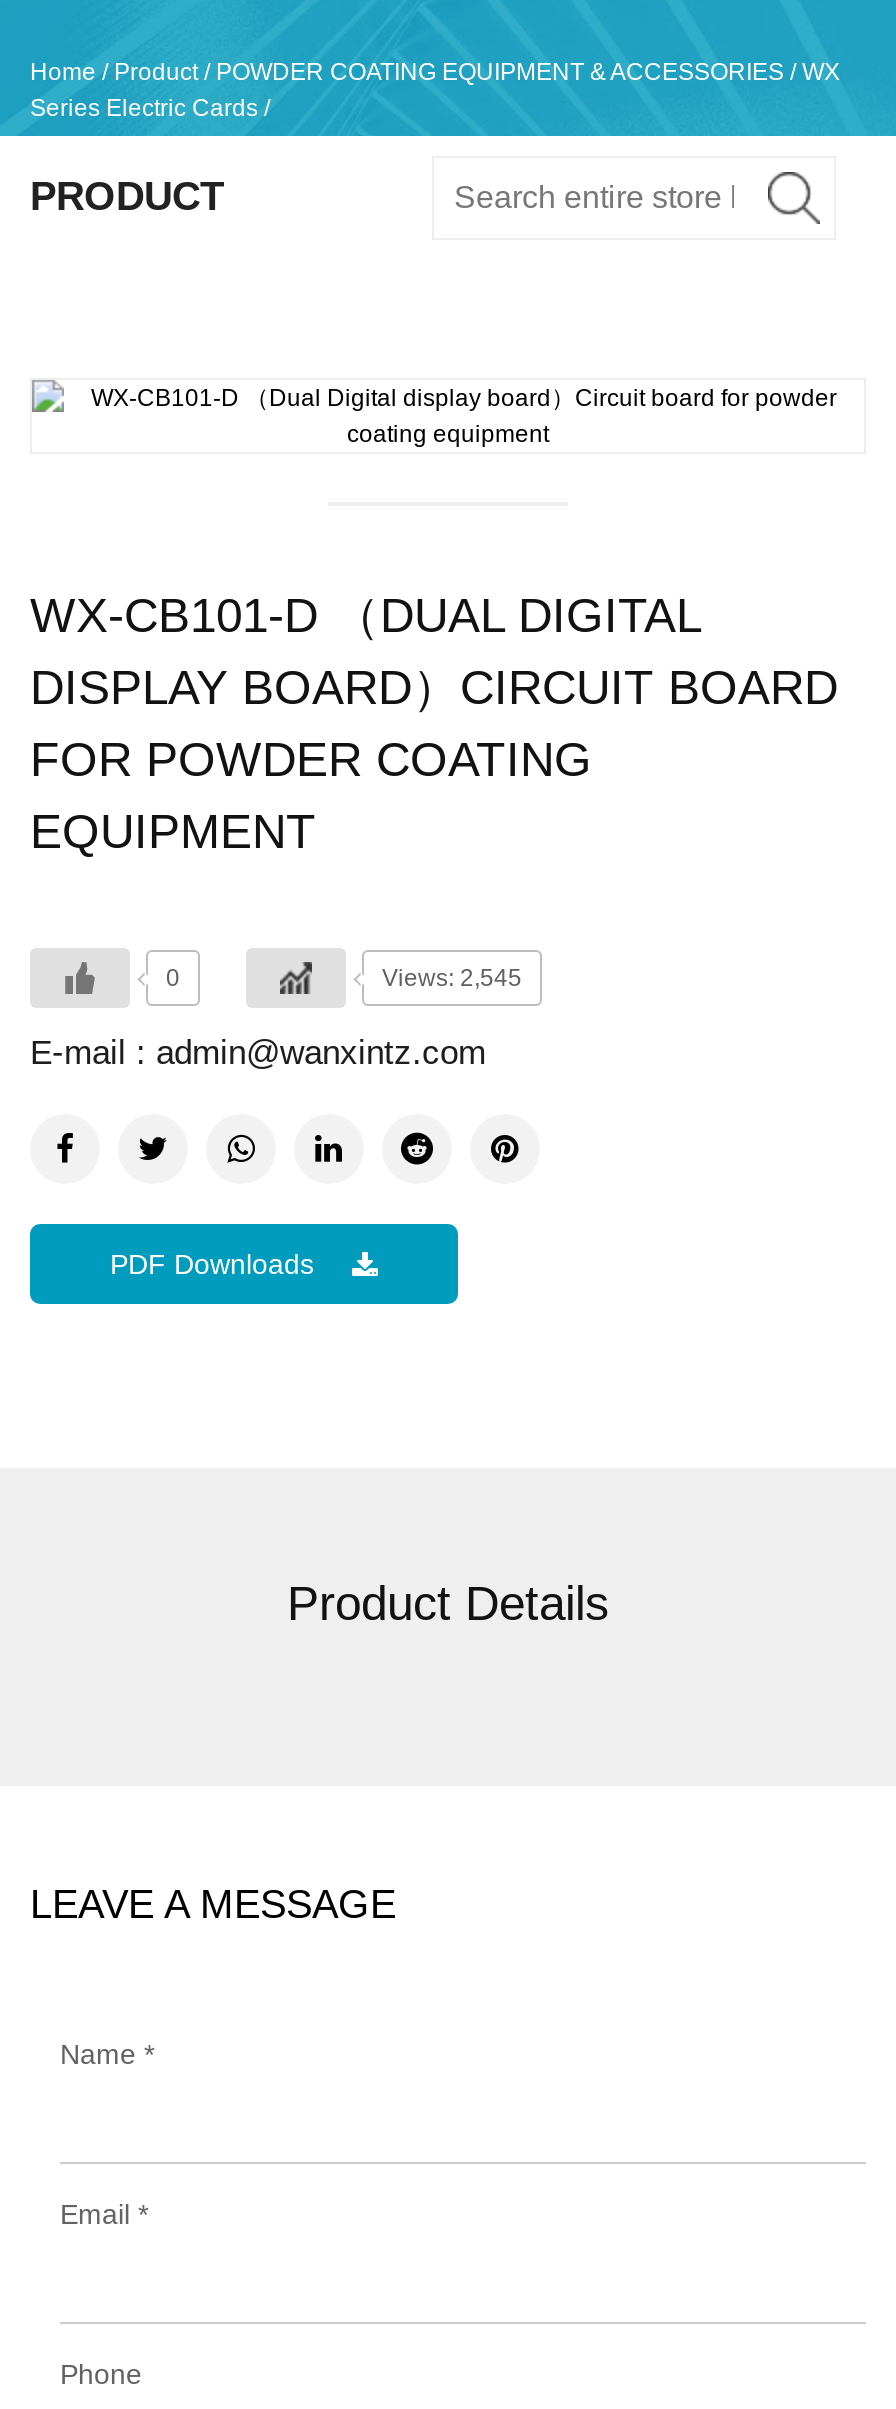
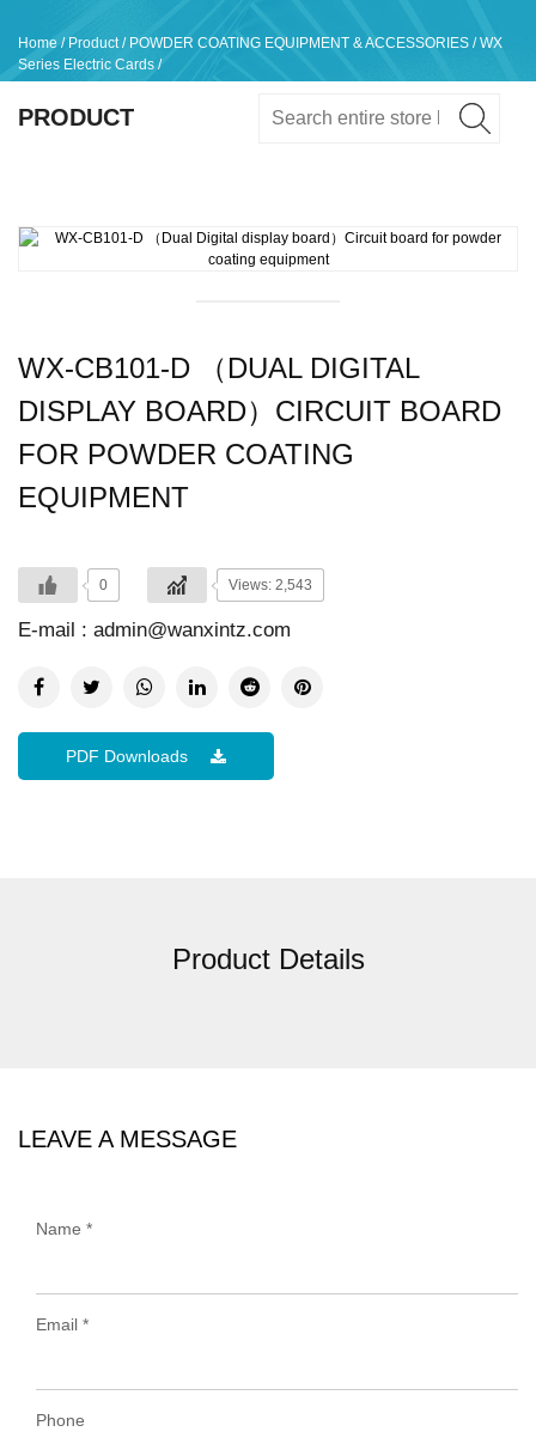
[382,964,522,992] Views: 2,545 -> [229,577,312,593] Views: 2,543

